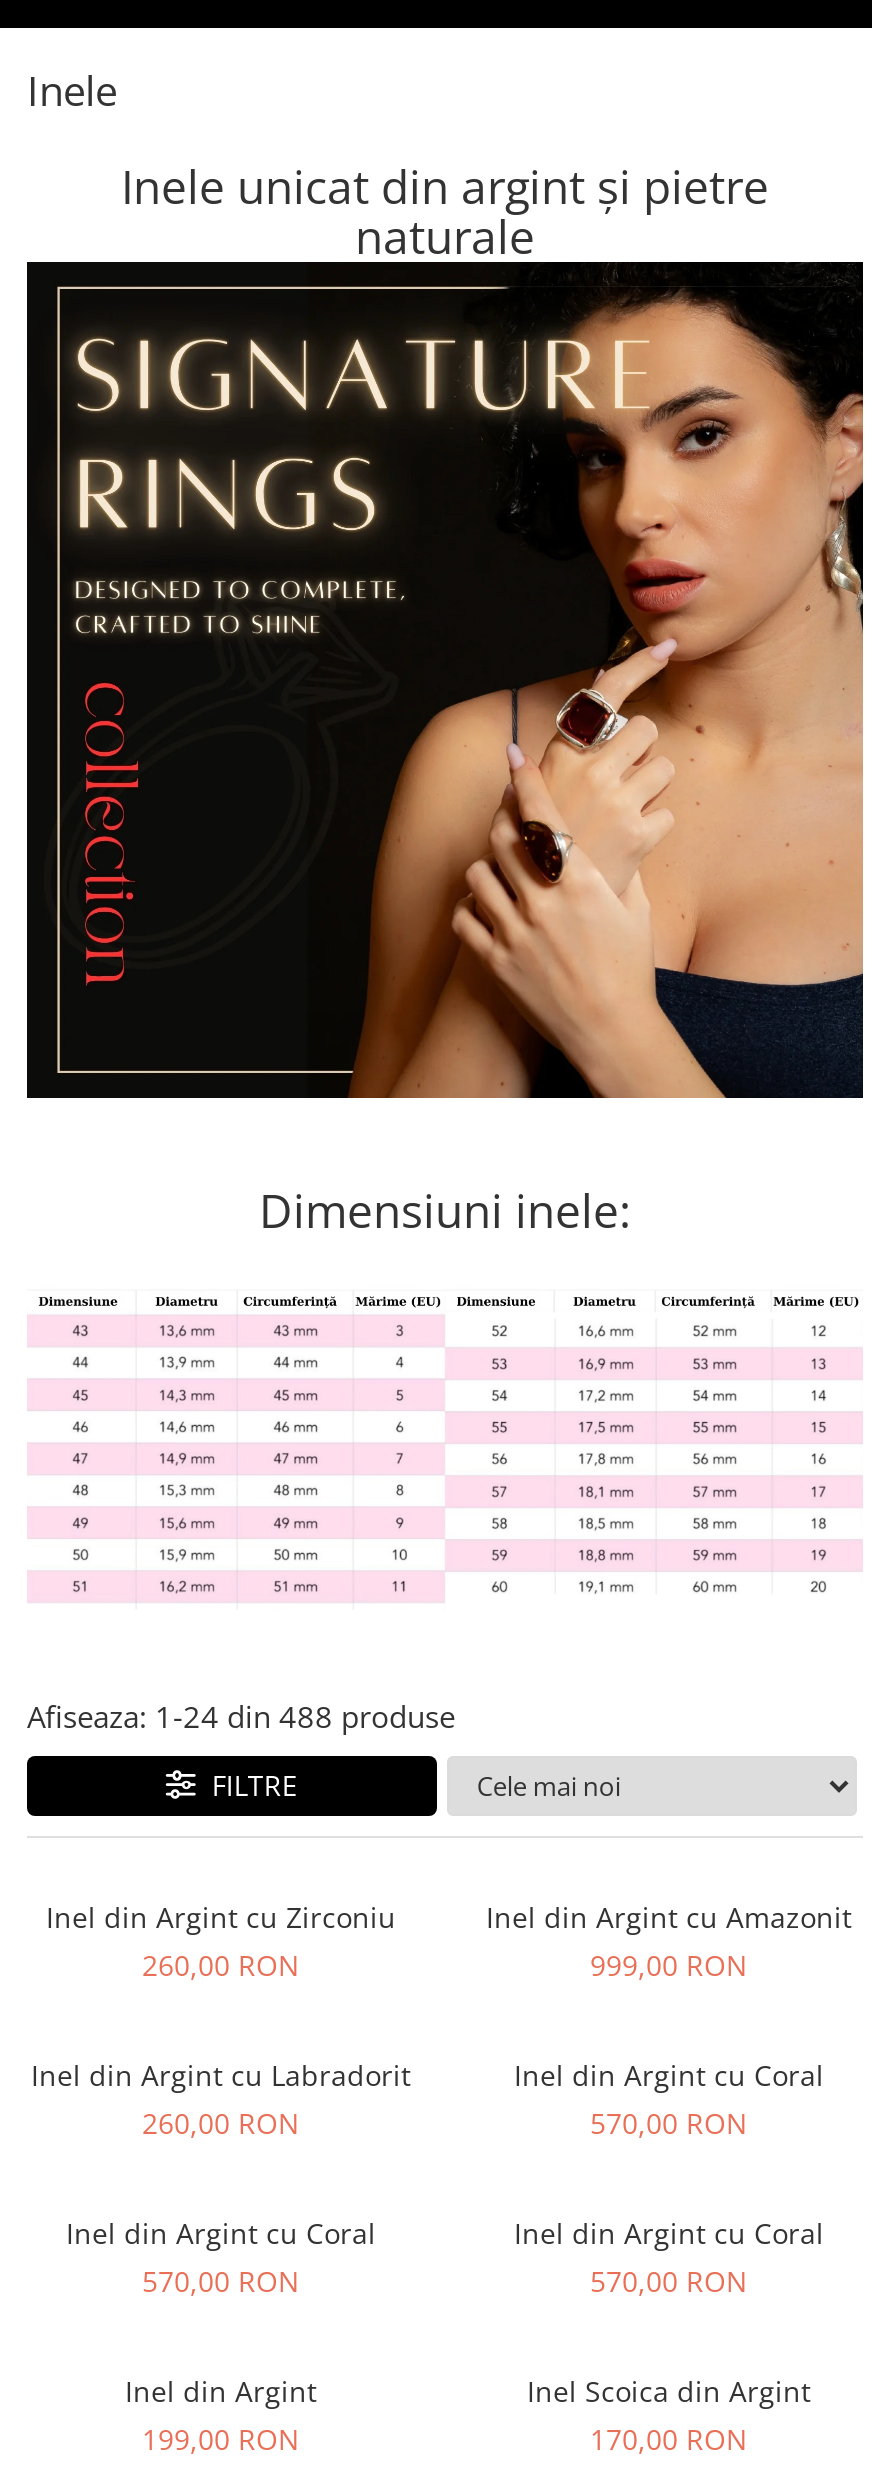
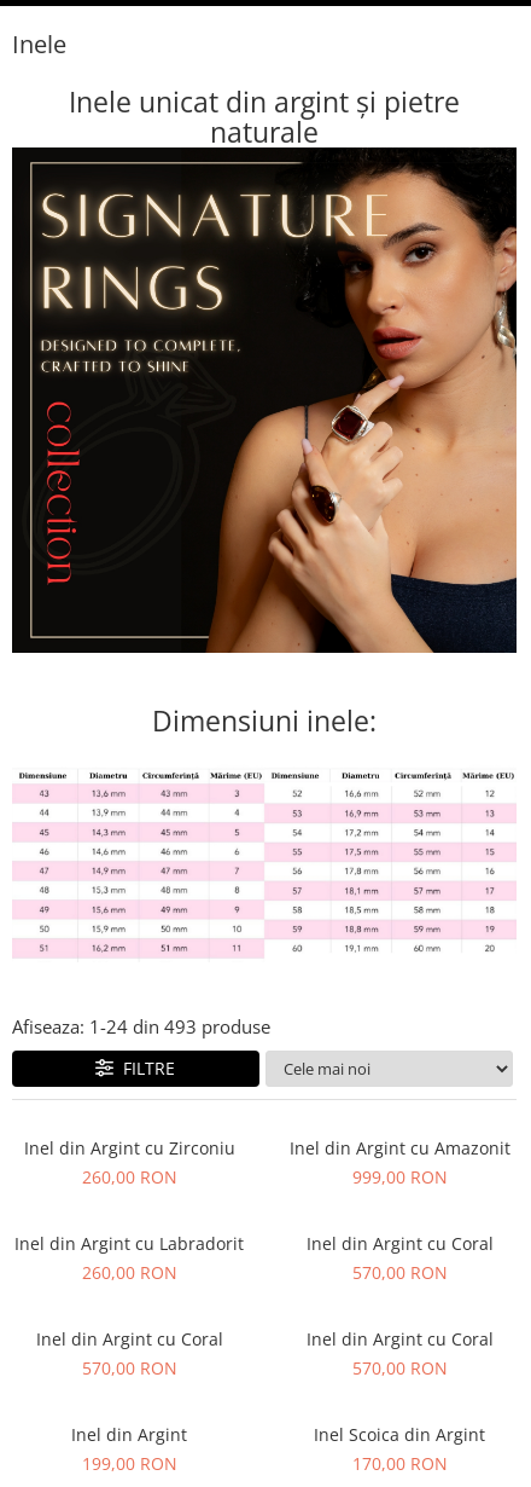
[27,1696,455,1736] Afiseaza: 1- 24 din 488 produse -> [12,1014,270,1039] Afiseaza: 1- 24 din 493 produse

